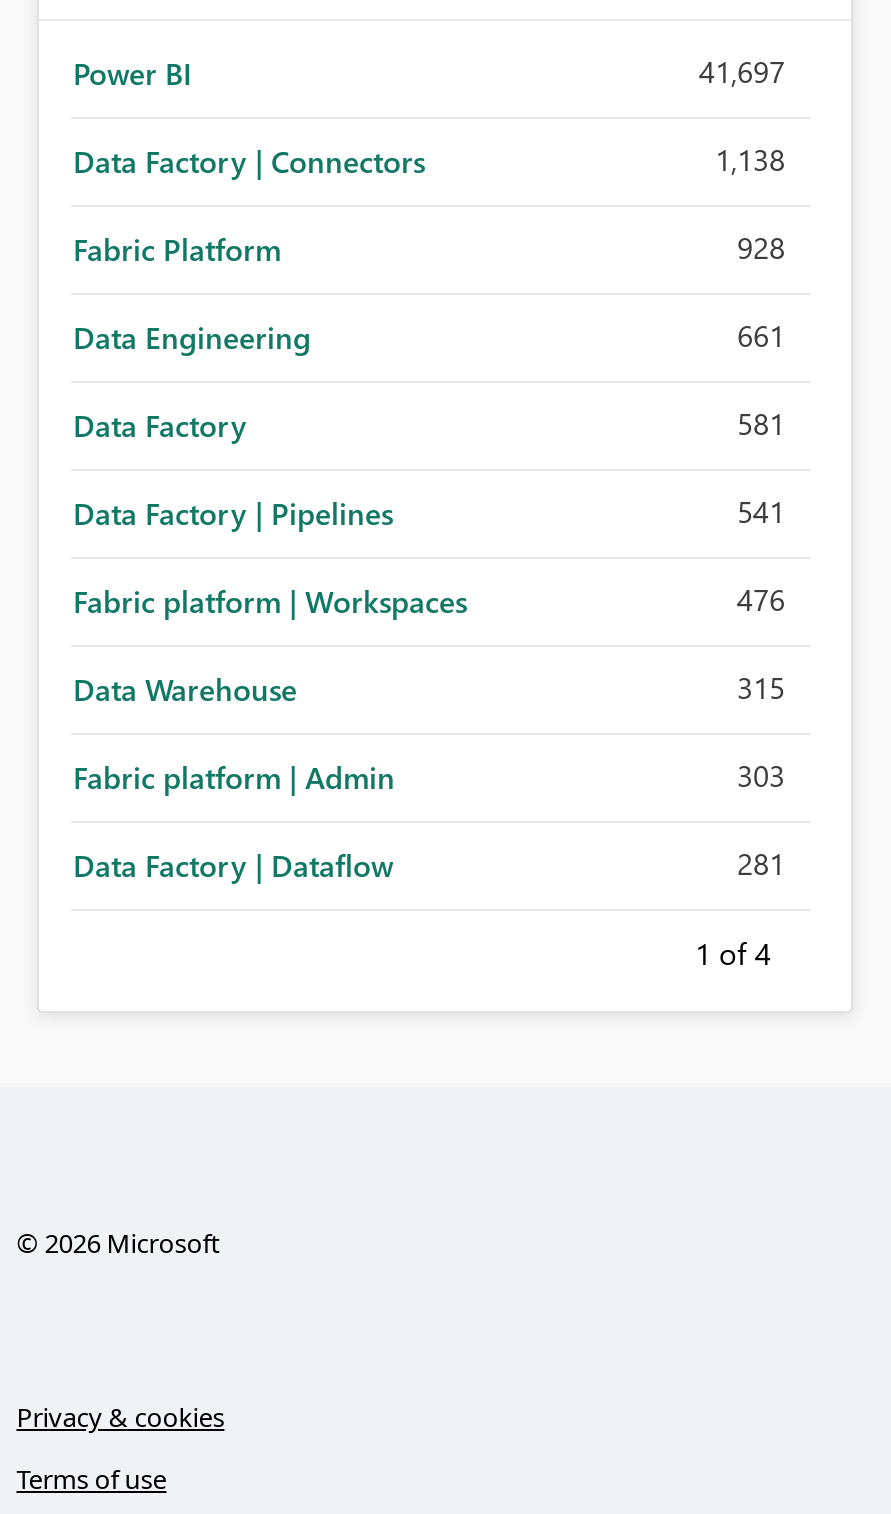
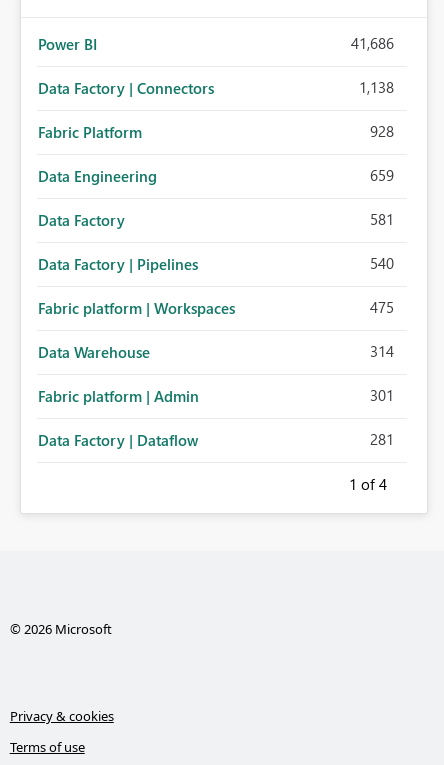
[699,51,785,91] 41,697 -> [351,33,394,53] 41,686
[737,315,785,355] 661 -> [370,165,394,185] 659
[737,491,785,531] 541 -> [370,253,394,273] 540
[737,579,785,619] 476 -> [370,297,394,317] 475
[737,667,785,707] 315 -> [370,341,394,361] 314
[737,755,785,795] 303 -> [370,385,394,405] 301

